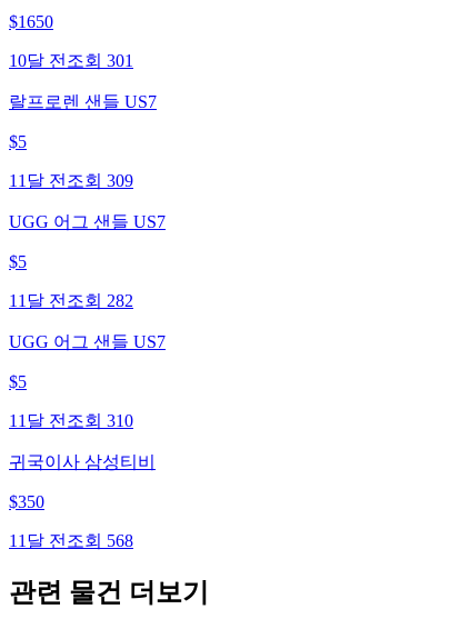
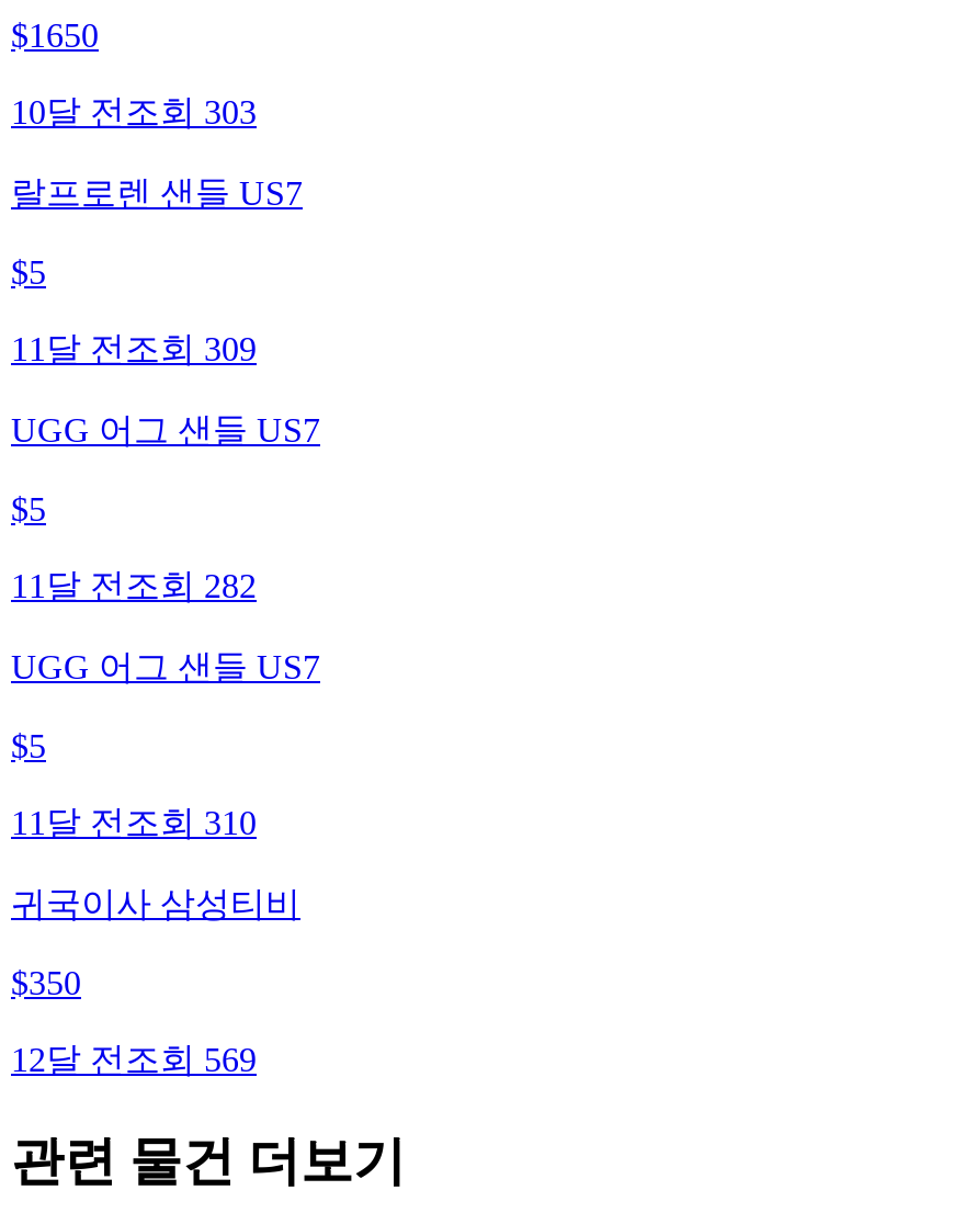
[9,51,133,70] 10달 전 조회 301 -> [11,92,257,130] 10달 전 조회 303
[9,531,133,550] 11달 전 조회 568 -> [11,1040,257,1077] 12달 전 조회 569

